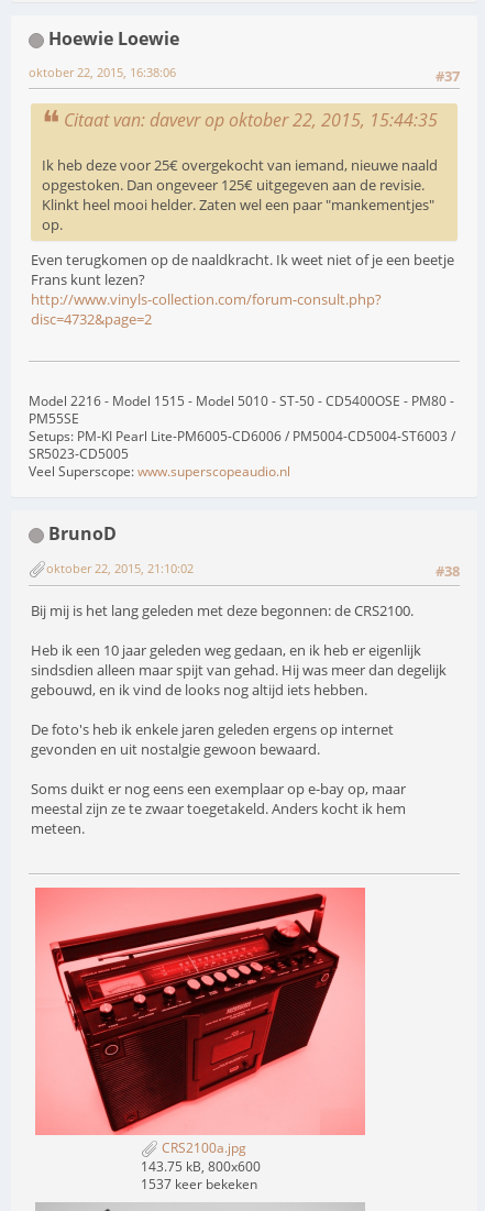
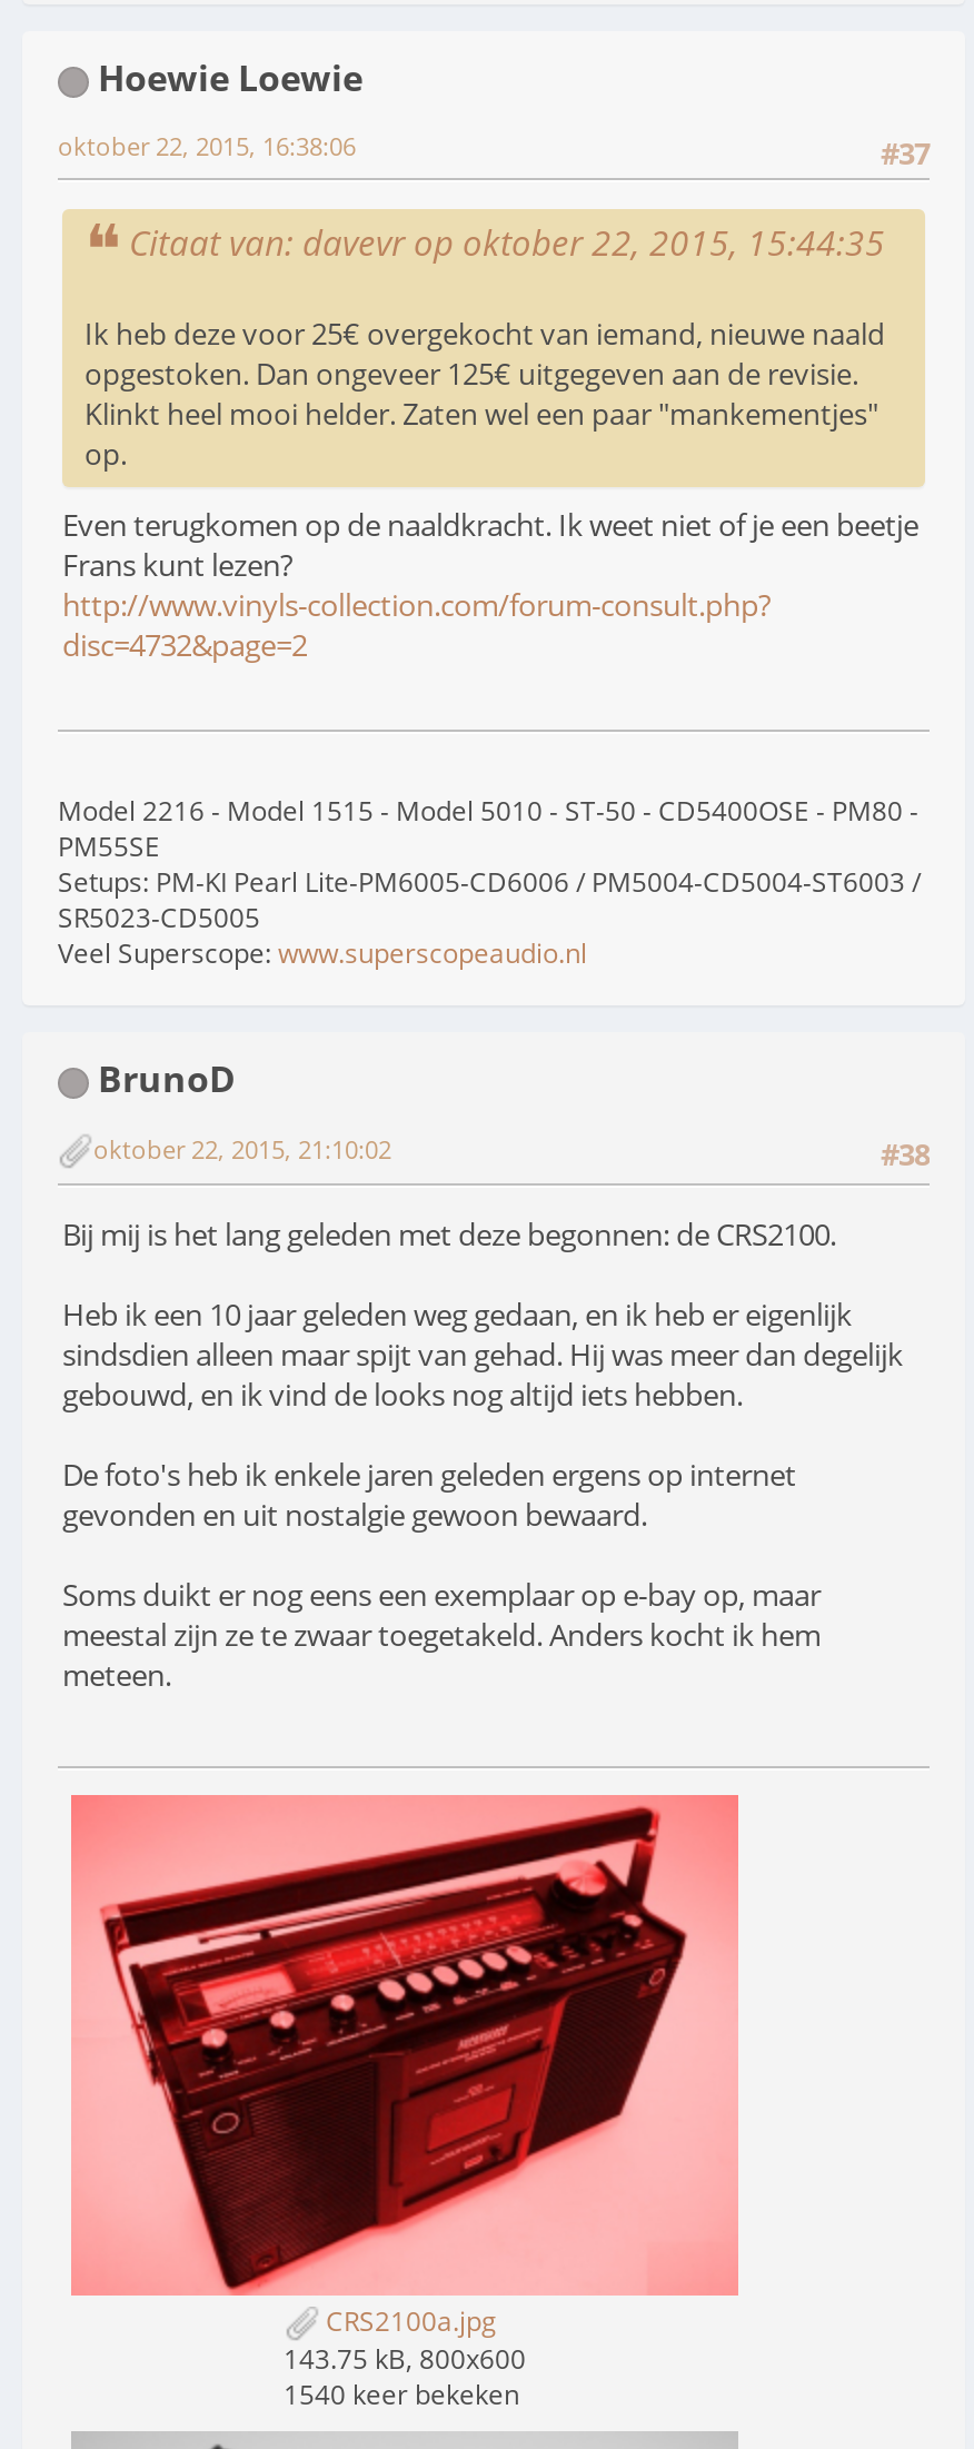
[140,1175,257,1194] 1537 keer bekeken -> [284,2376,519,2414] 1540 keer bekeken

